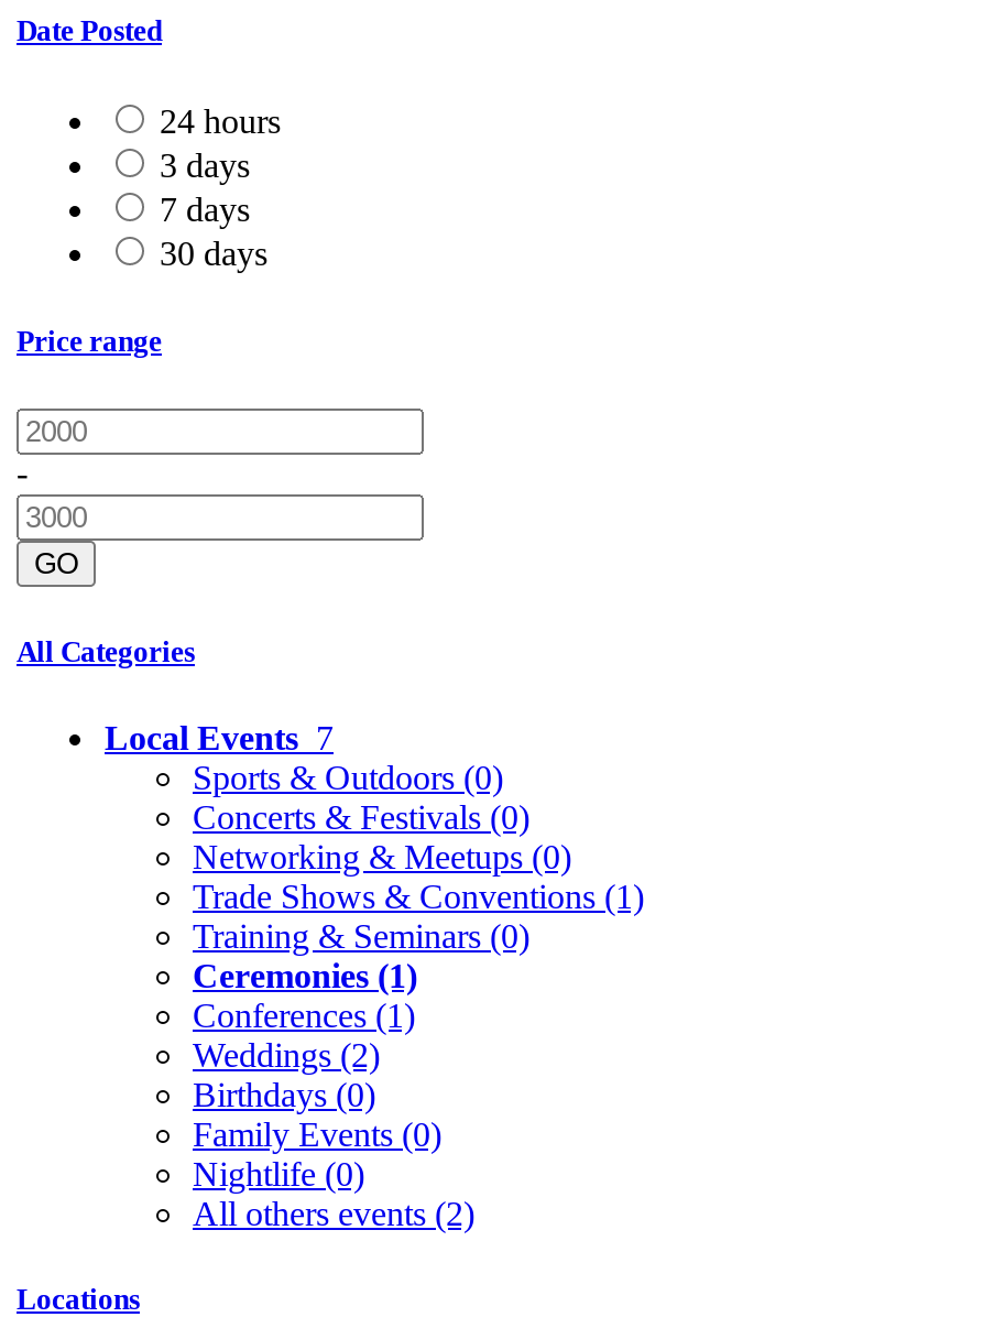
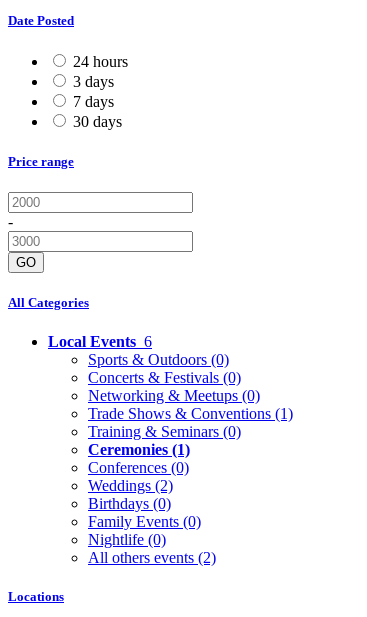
[105,719,334,756] Local Events 7 -> [48,333,152,350] Local Events 6
[193,997,415,1034] Conferences (1) -> [88,459,189,476] Conferences (0)

